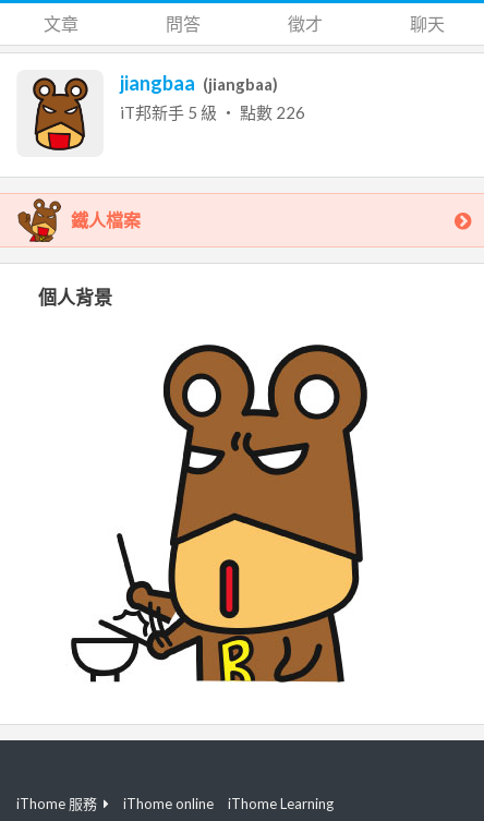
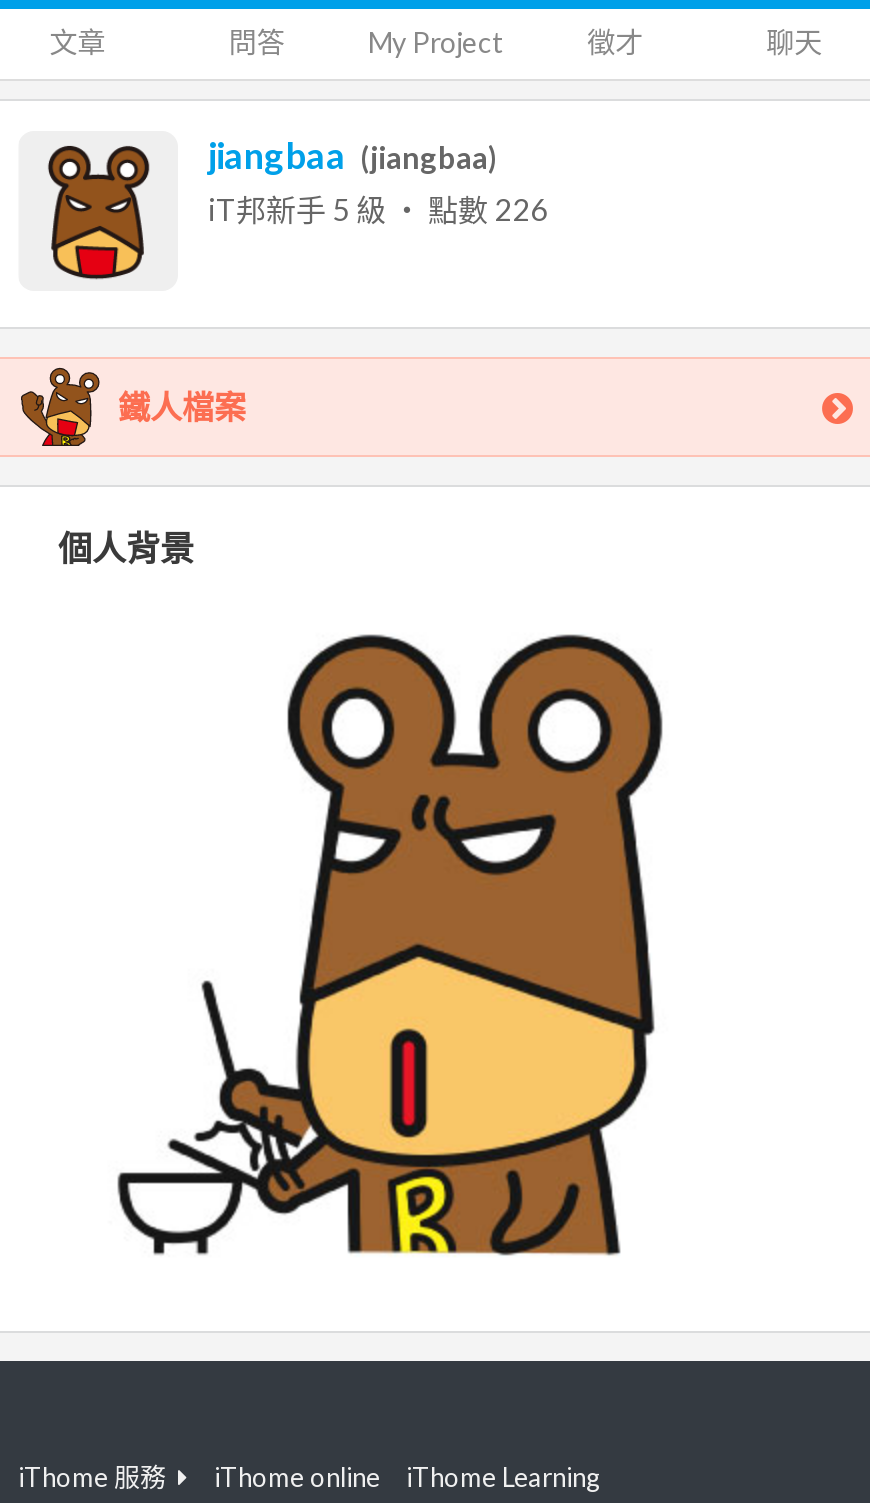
none -> [368,25,504,59] My Project

